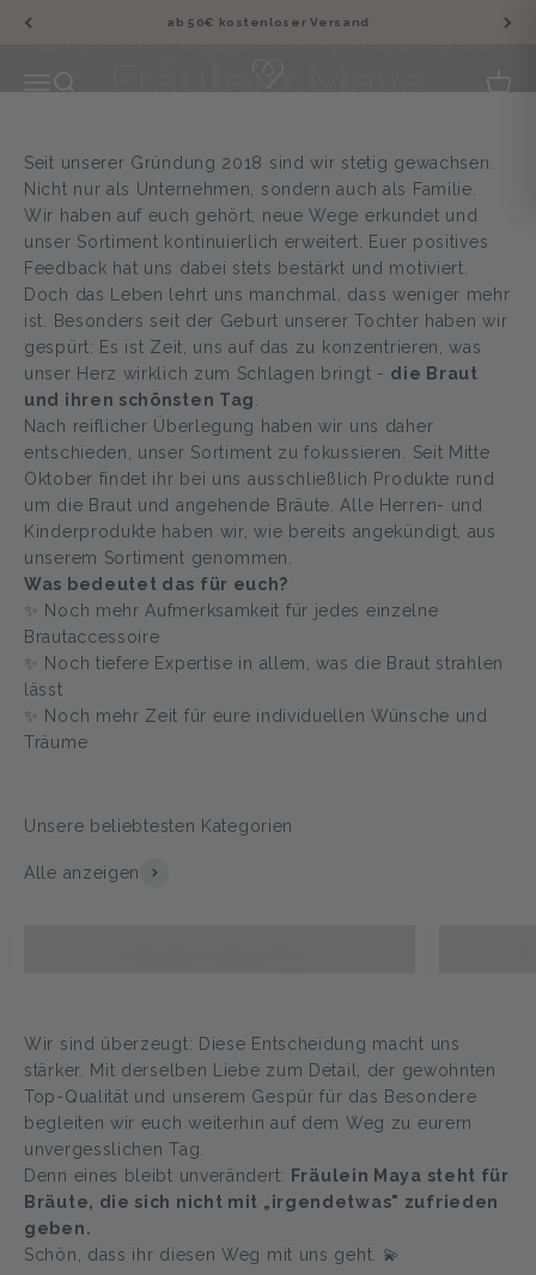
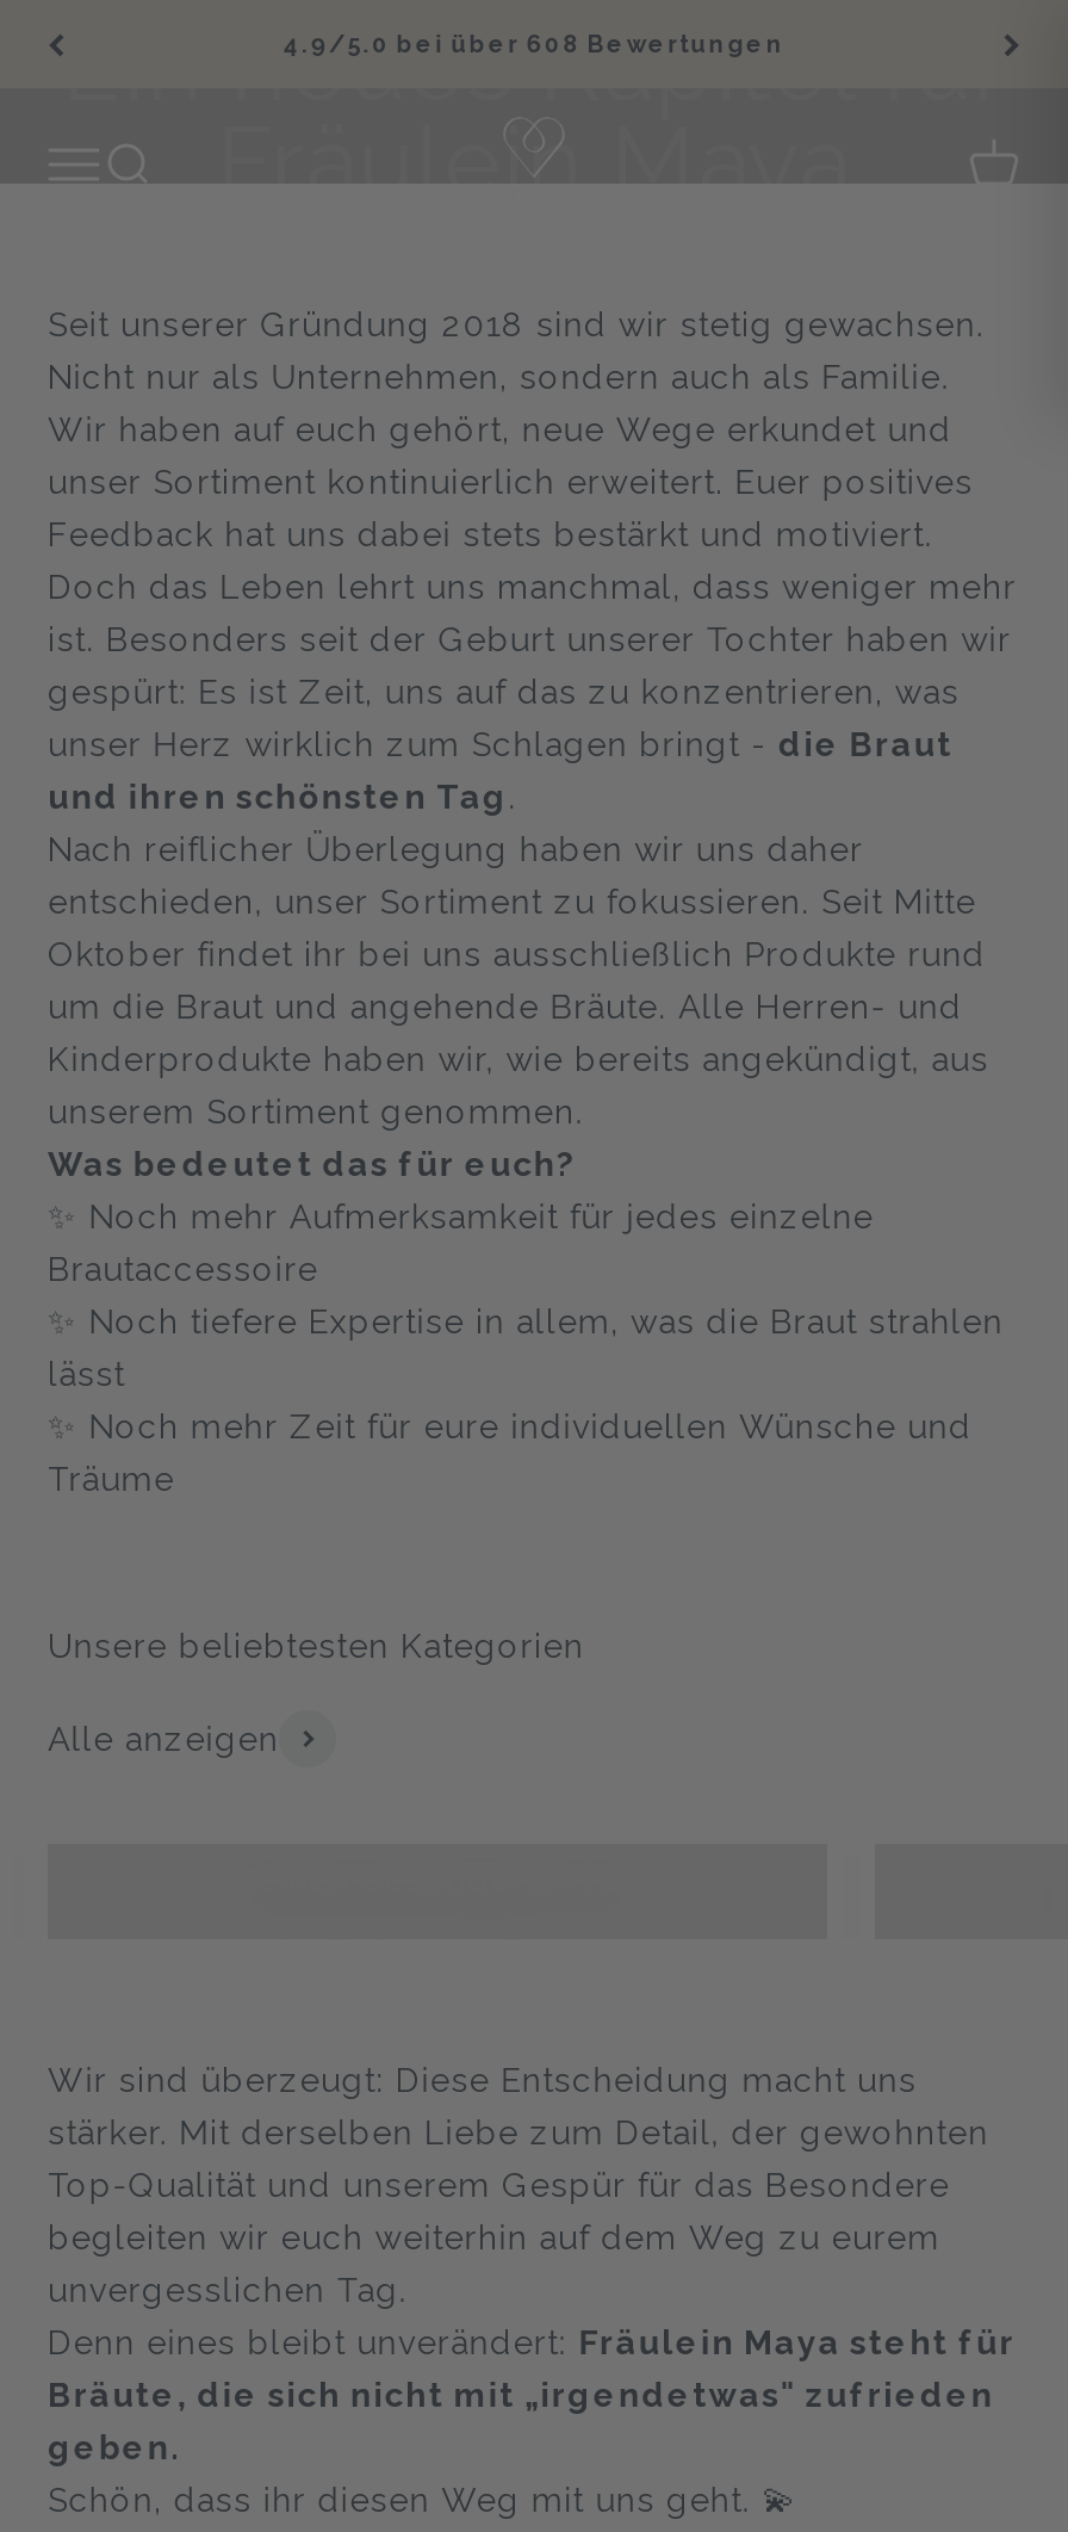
[166,16,370,29] ab 50€ kostenloser Versand -> [283,31,785,57] 4.9/5.0 bei über 608 Bewertungen

